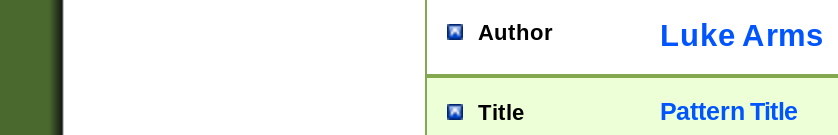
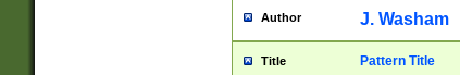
[660,18,824,52] Luke Arms -> [359,10,449,28] J. Washam

